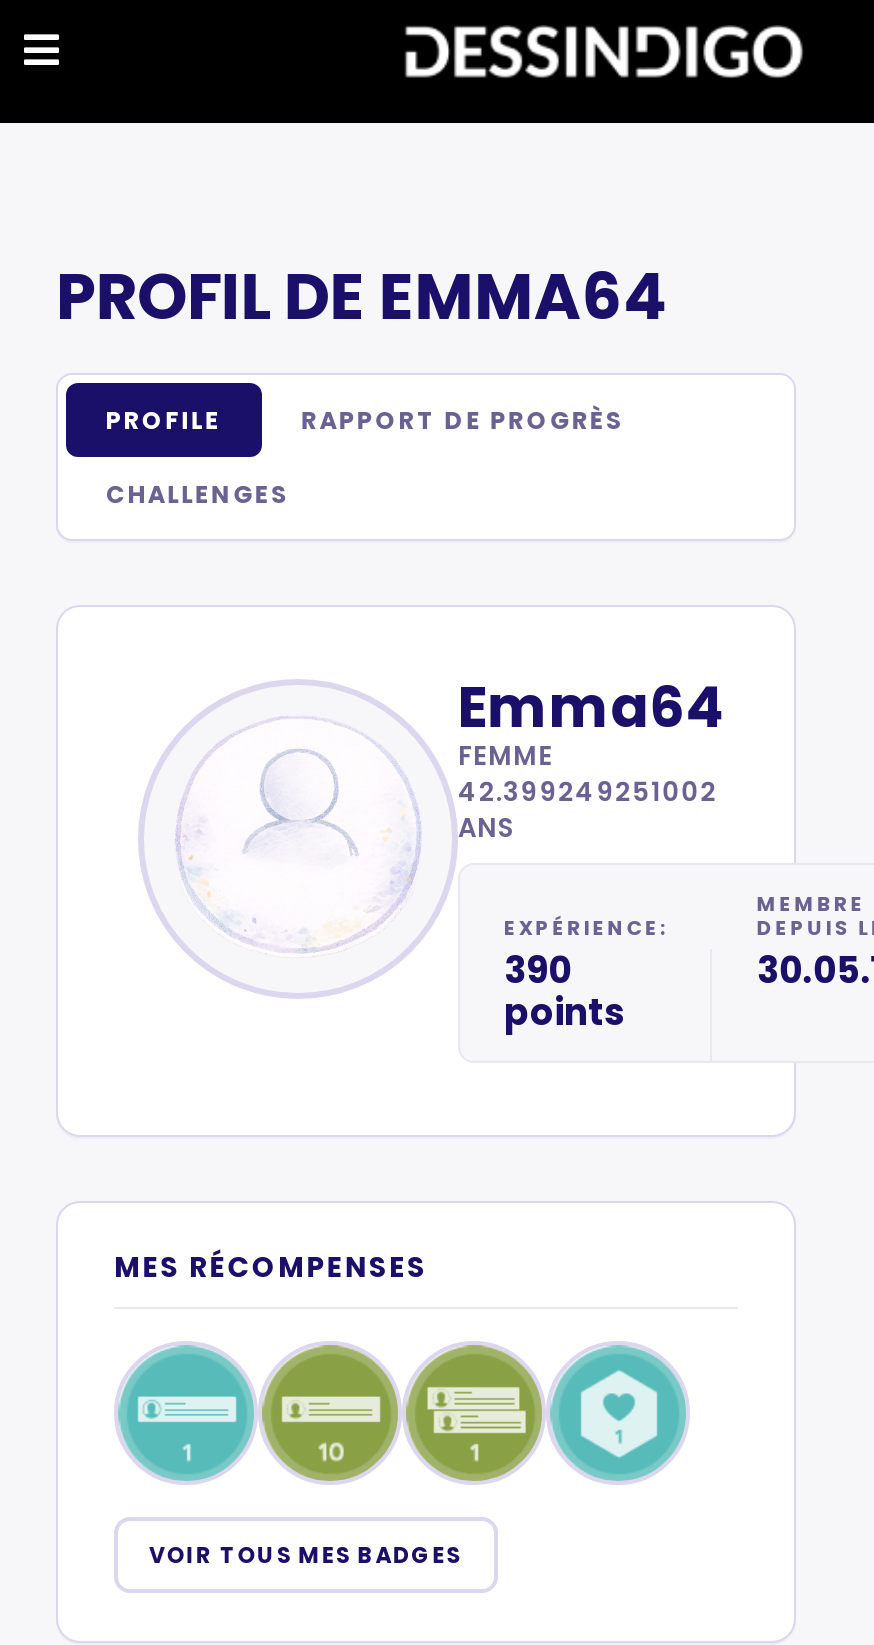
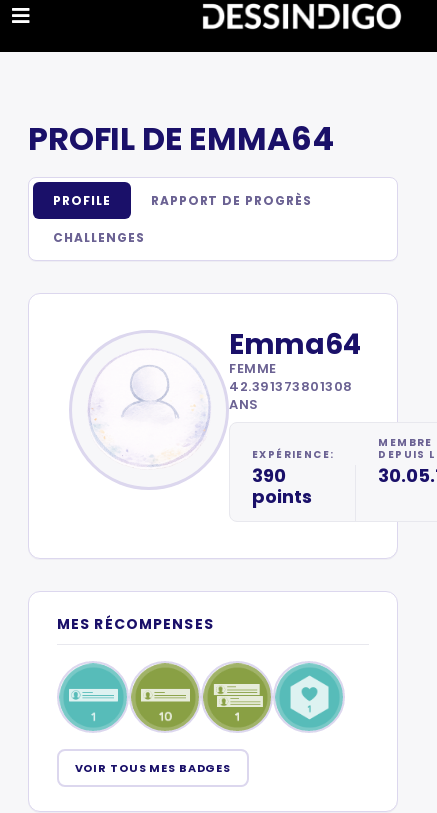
[458,773,718,811] 42.399249251002 -> [229,377,353,396] 42.391373801308

